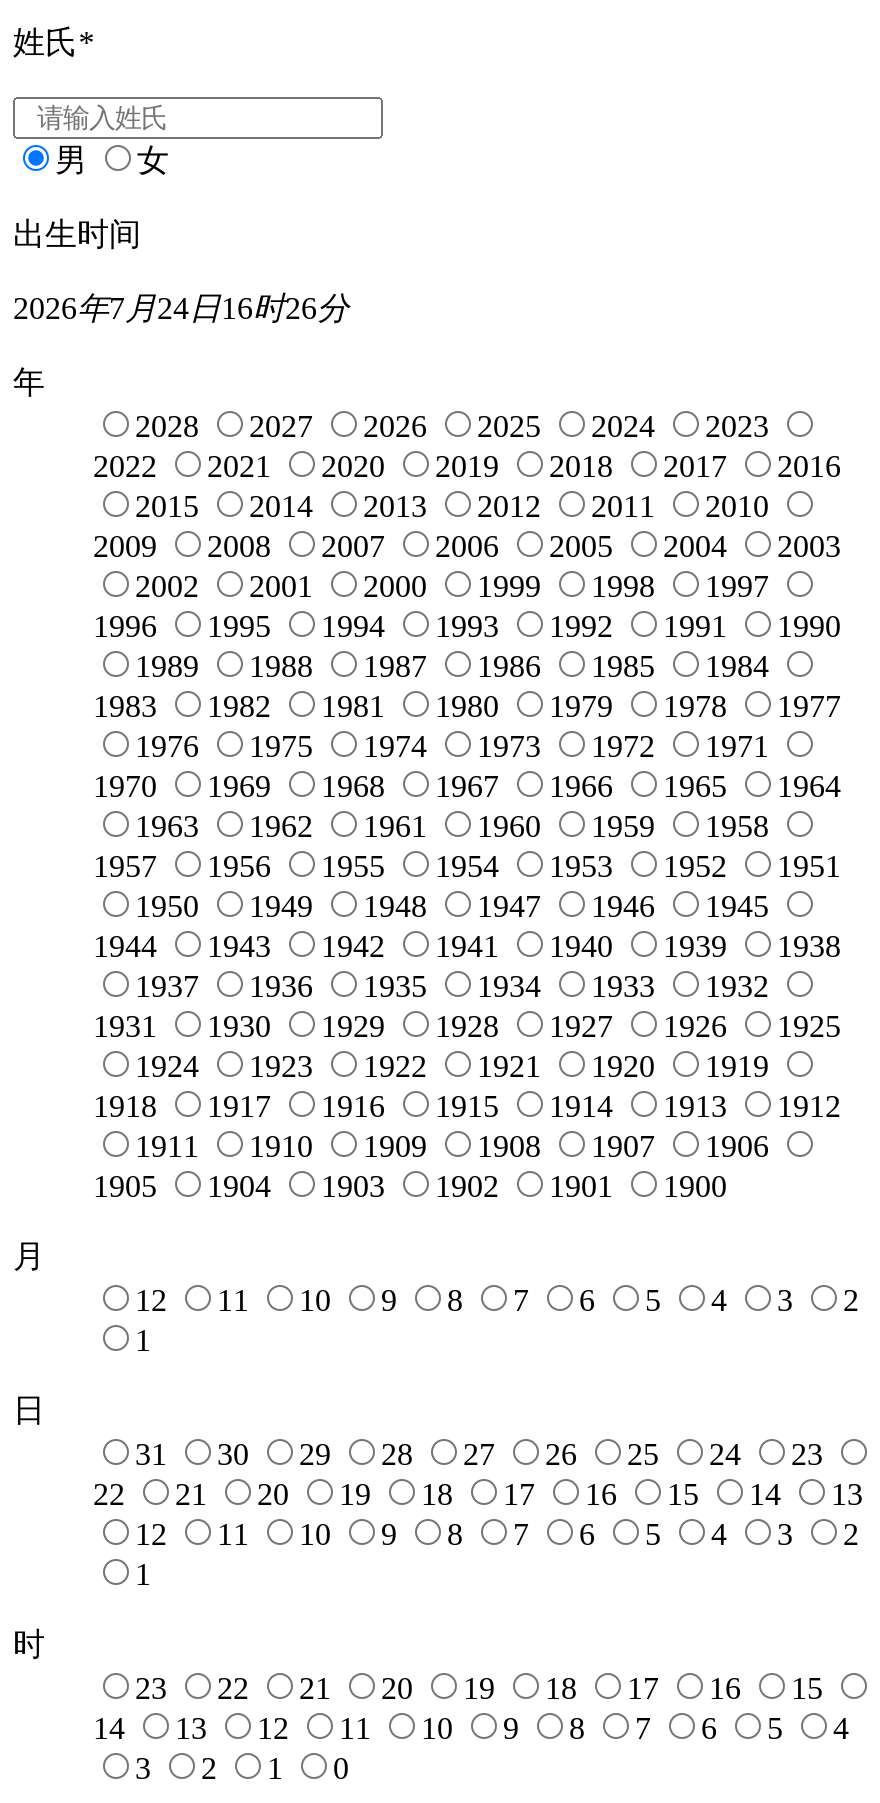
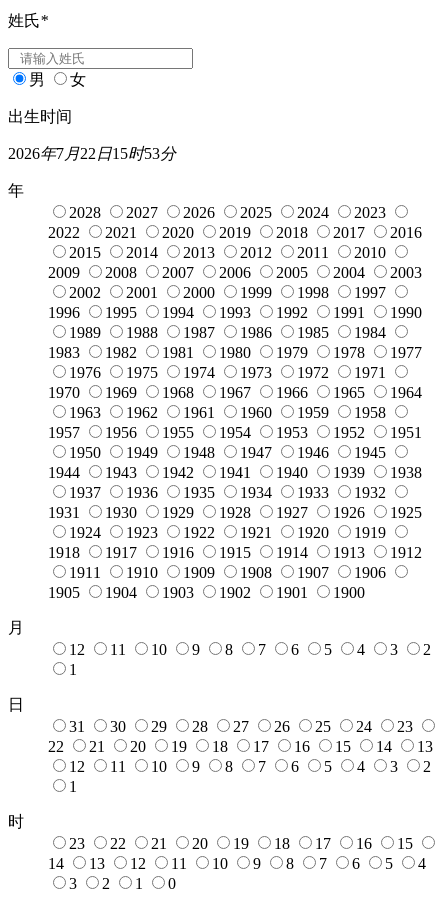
[13,292,349,326] 2026年7月24日16时26分 -> [8,145,176,162] 2026年7月22日15时53分

